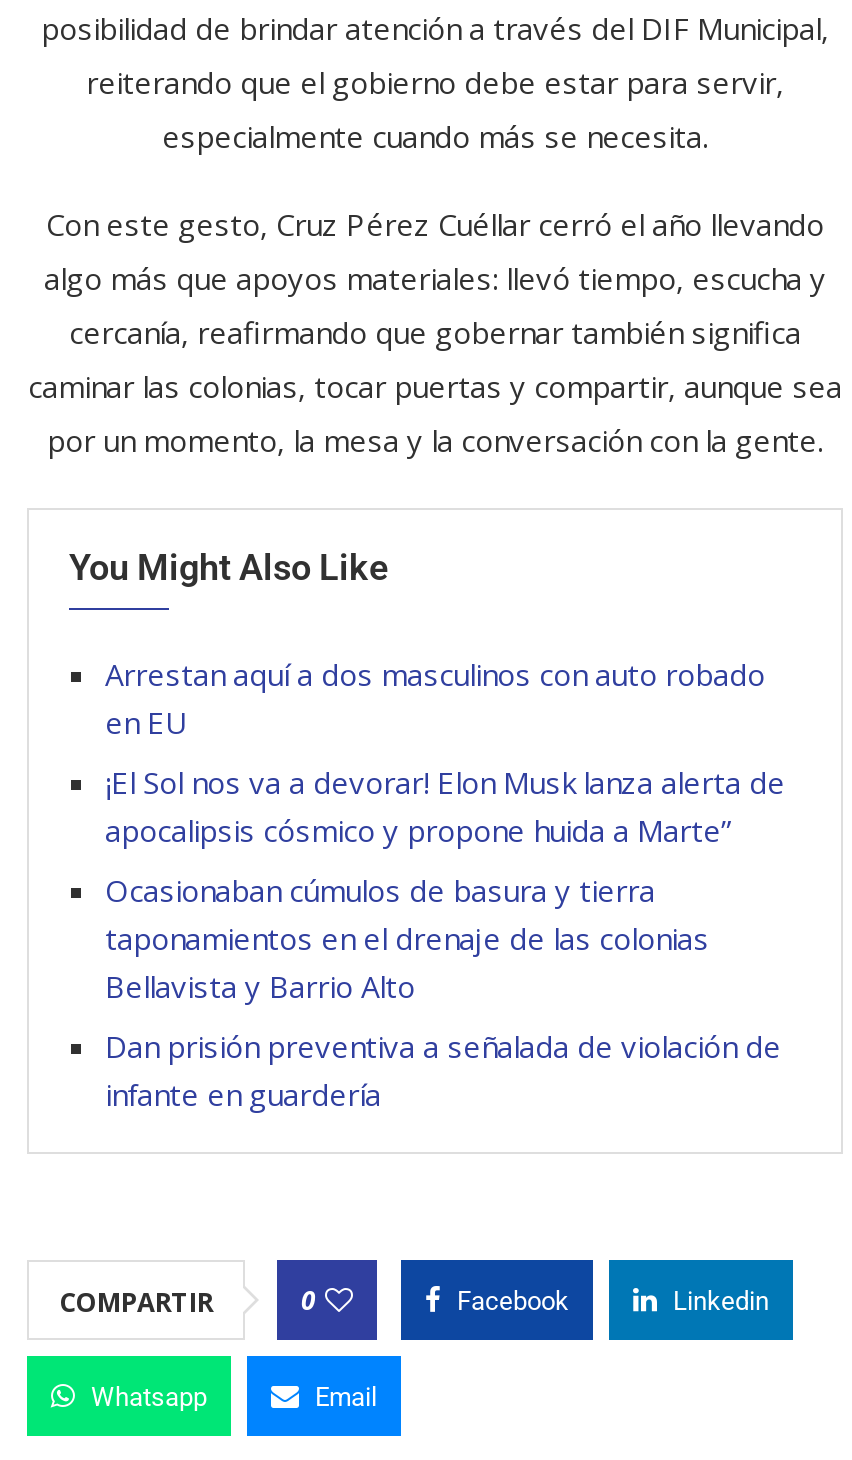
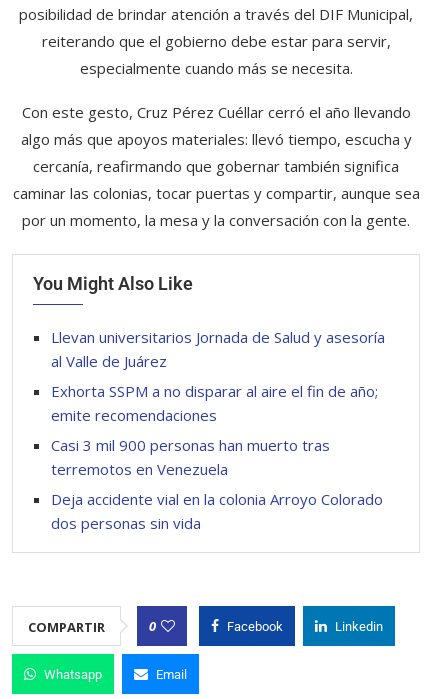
[105,654,765,742] Arrestan aquí a dos masculinos con auto robado | en EU -> [51,327,385,371] Llevan universitarios Jornada de Salud y asesoría | al Valle de Juárez
[105,762,785,850] ¡El Sol nos va a devorar! Elon Musk lanza alerta de | apocalipsis cósmico y propone huida a Marte” -> [51,381,378,425] Exhorta SSPM a no disparar al aire el fin de año; | emite recomendaciones
[105,870,709,1006] Ocasionaban cúmulos de basura y tierra | taponamientos en el drenaje de las colonias | Bellavista y Barrio Alto -> [51,435,330,479] Casi 3 mil 900 personas han muerto tras | terremotos en Venezuela
[105,1026,781,1114] Dan prisión preventiva a señalada de violación de | infante en guardería -> [51,489,383,533] Deja accidente vial en la colonia Arroyo Colorado | dos personas sin vida

